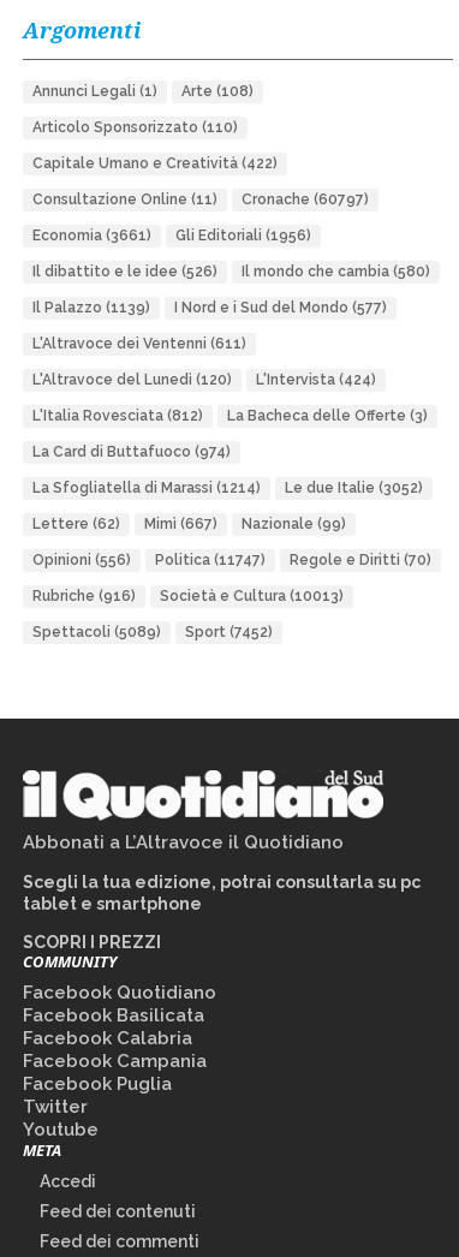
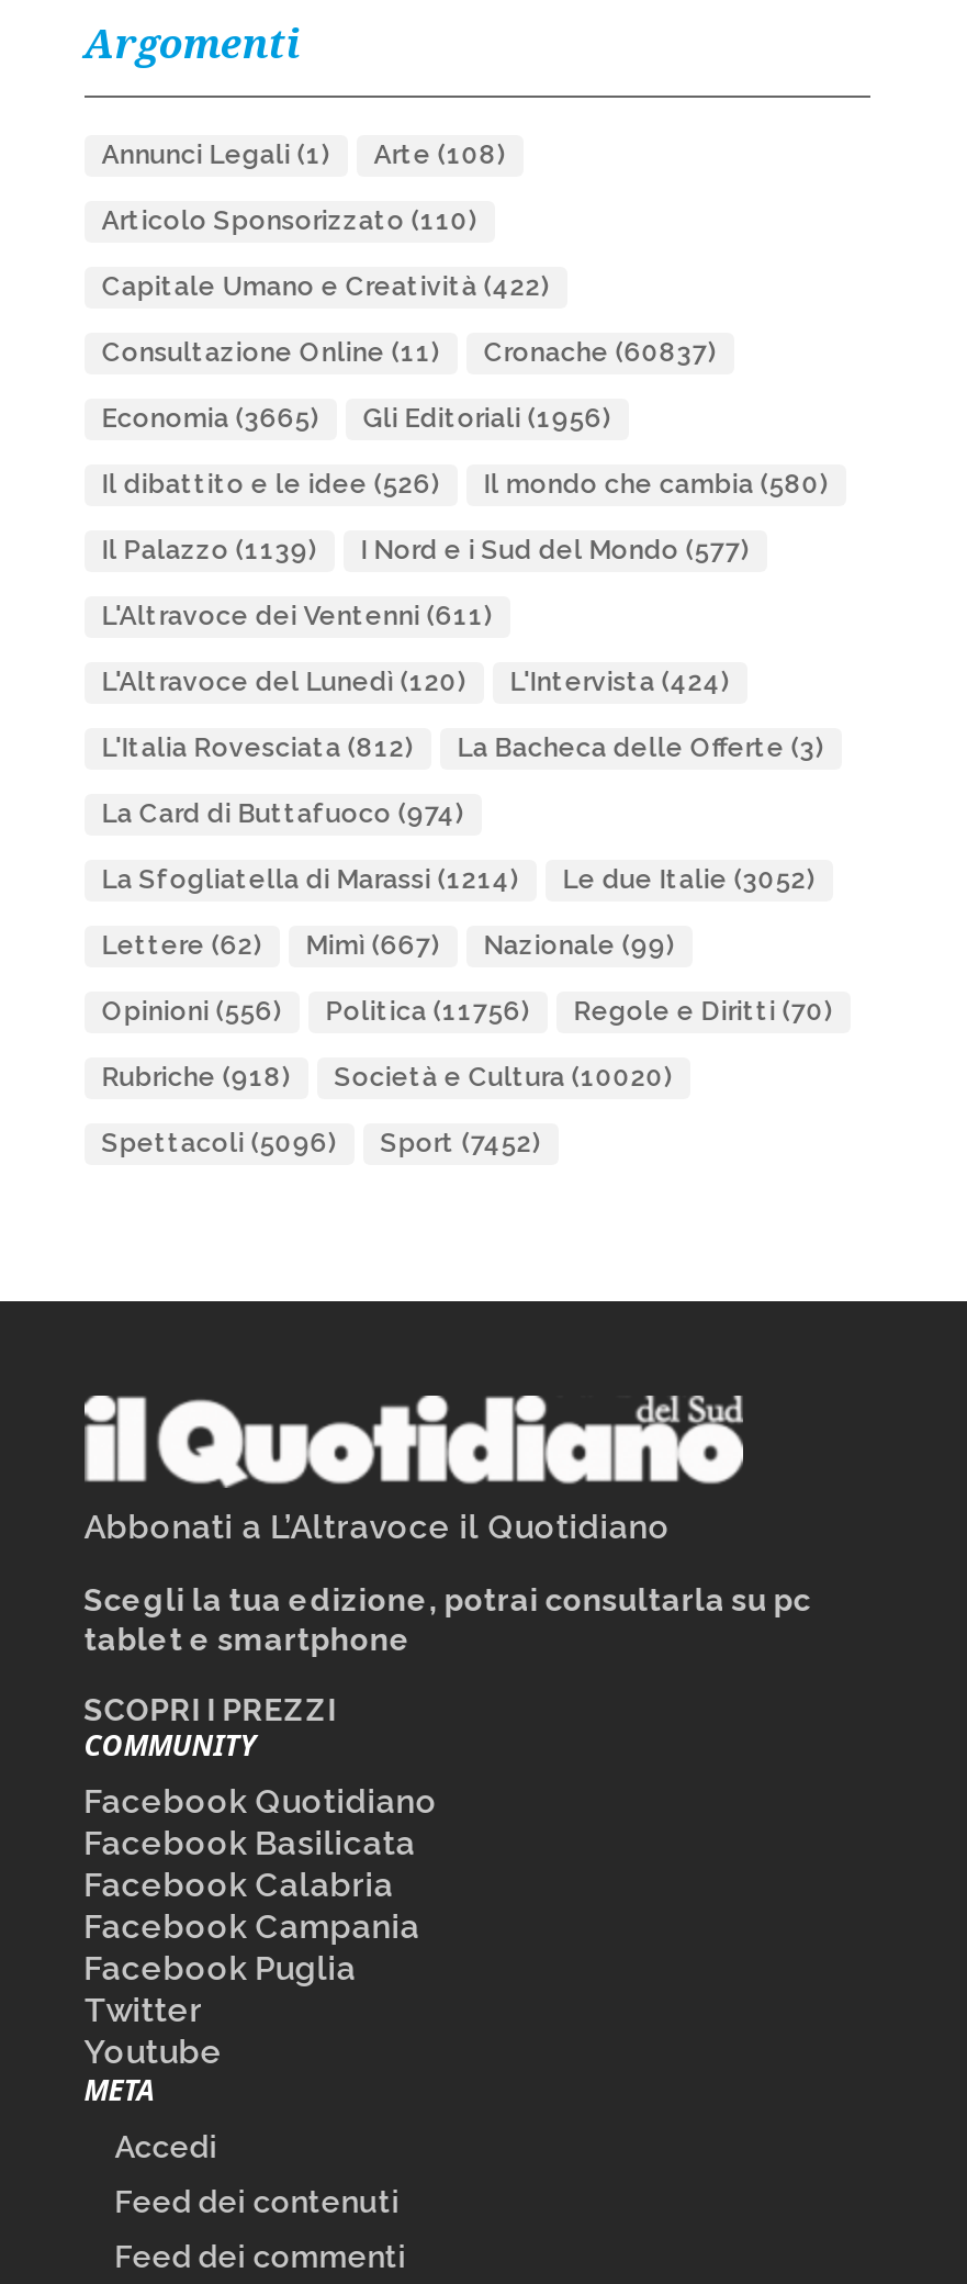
[32,191,369,208] Consultazione Online (11) Cronache (60797) -> [102,336,716,367] Consultazione Online (11) Cronache (60837)
[32,227,311,244] Economia (3661) Gli Editoriali (1956) -> [102,402,611,433] Economia (3665) Gli Editoriali (1956)
[32,551,431,568] Opinioni (556) Politica (11747) Regole e Diritti (70) -> [102,995,833,1026] Opinioni (556) Politica (11756) Regole e Diritti (70)
[32,587,136,604] Rubriche (916) -> [102,1061,290,1092] Rubriche (918)
[160,587,343,604] Società e Cultura (10013) -> [334,1061,672,1092] Società e Cultura (10020)
[32,623,273,640] Spettacoli (5089) Sport (7452) -> [102,1127,541,1158] Spettacoli (5096) Sport (7452)

